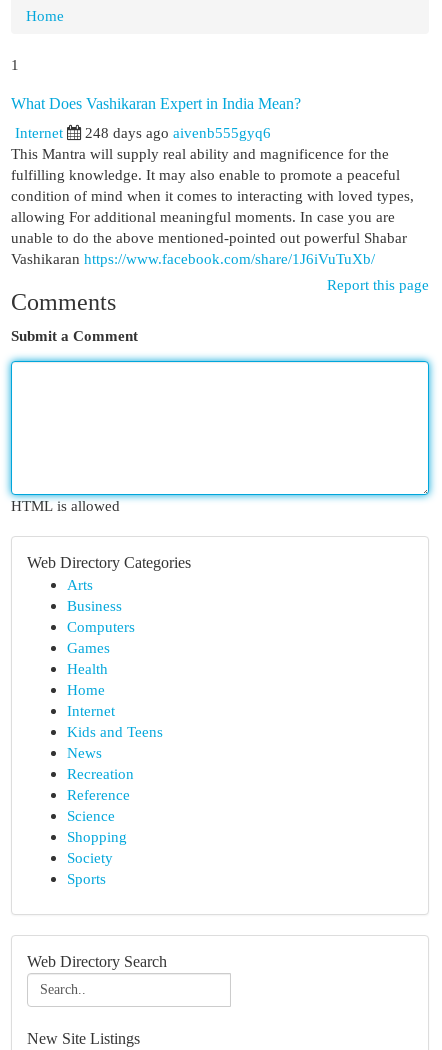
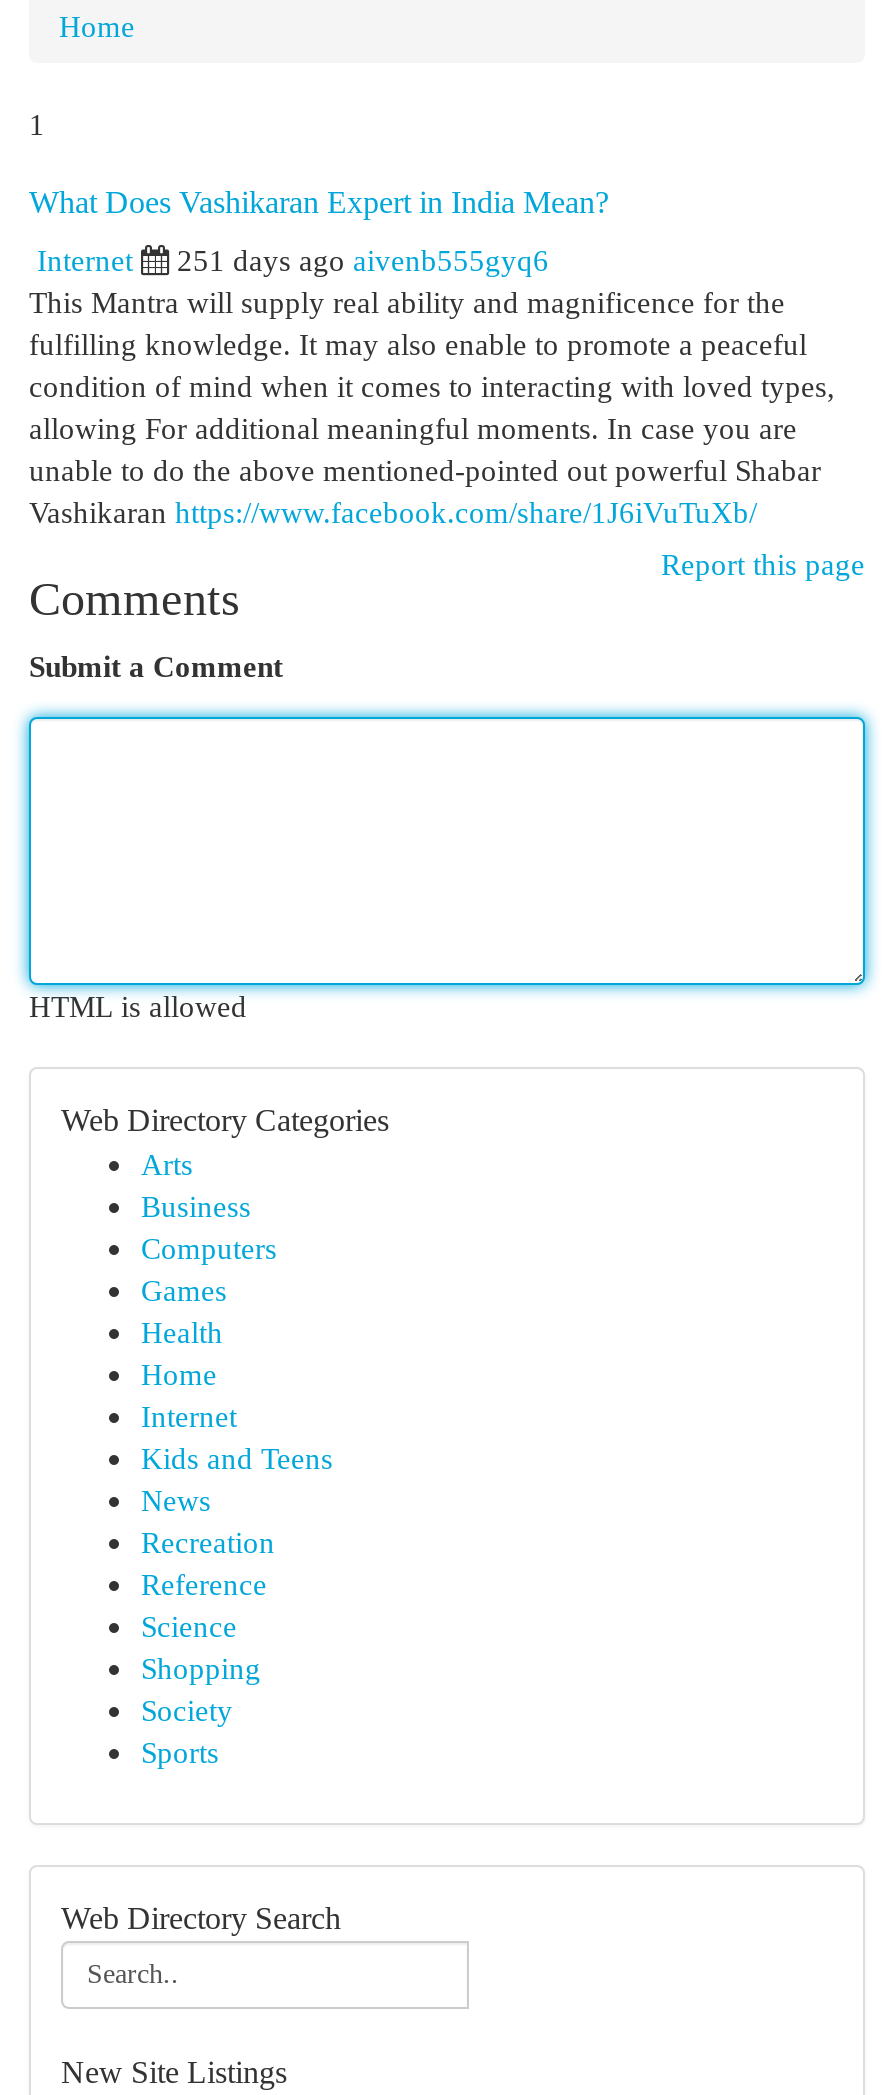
[85,124,271,141] 248 days ago aivenb555gyq6 -> [177,243,549,277] 251 days ago aivenb555gyq6

